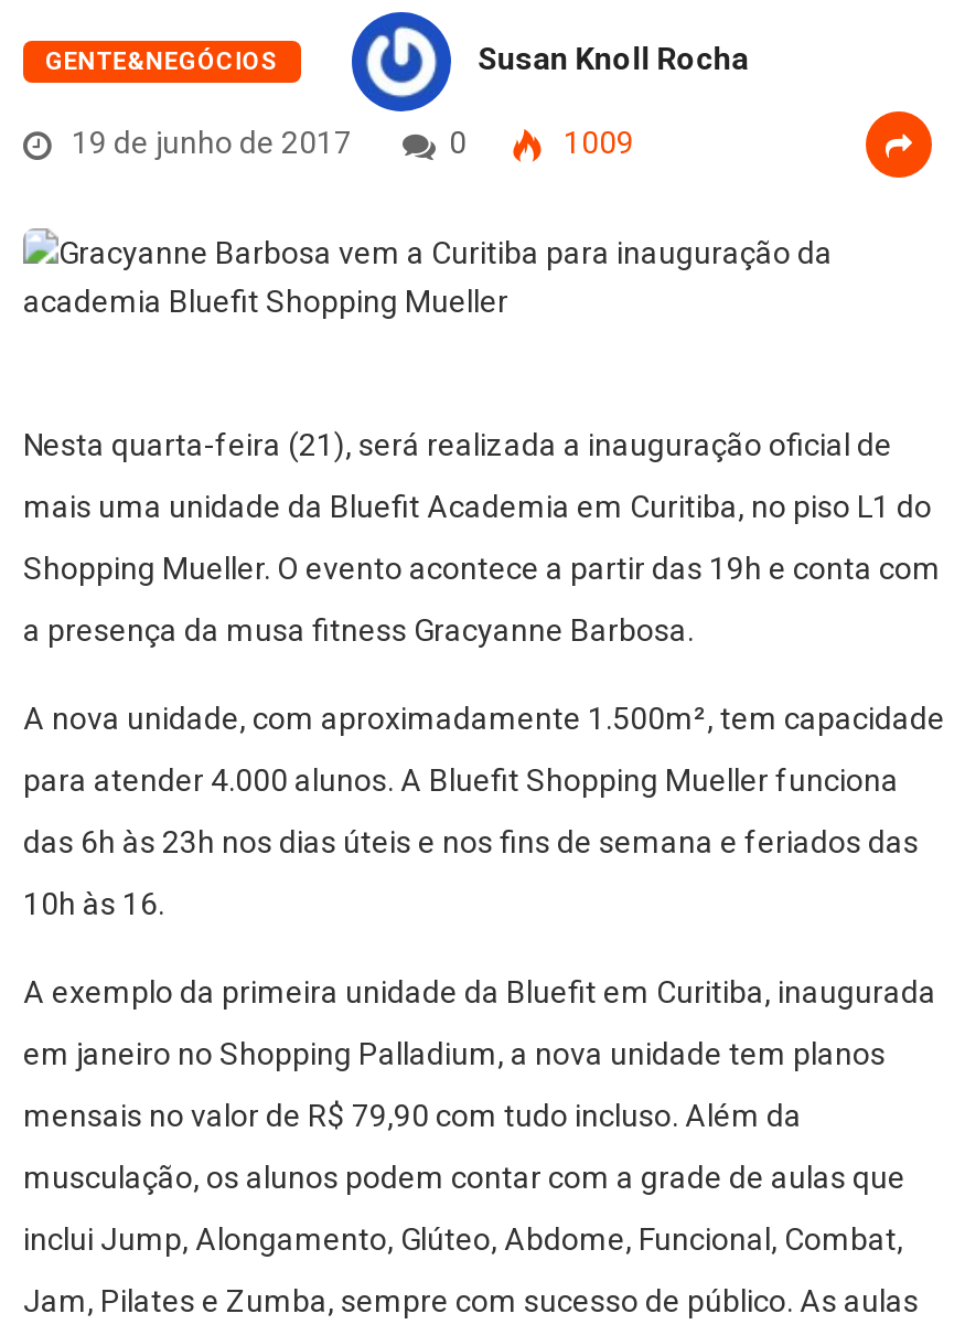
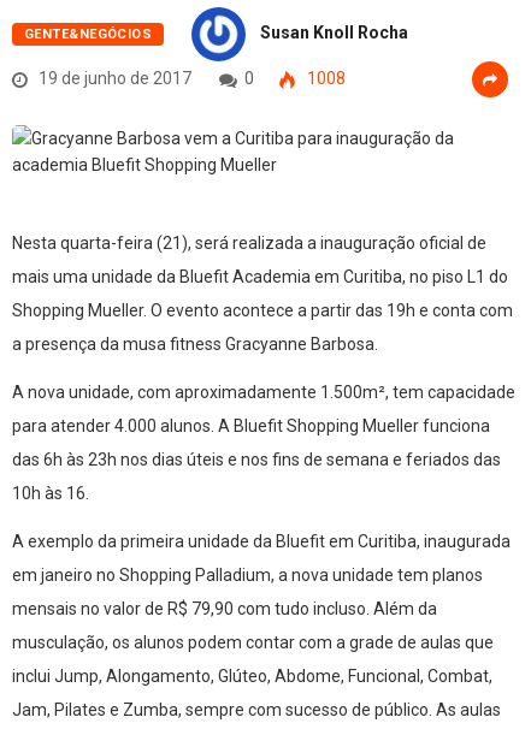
[557,125,634,160] 1009 -> [303,69,346,88] 1008

